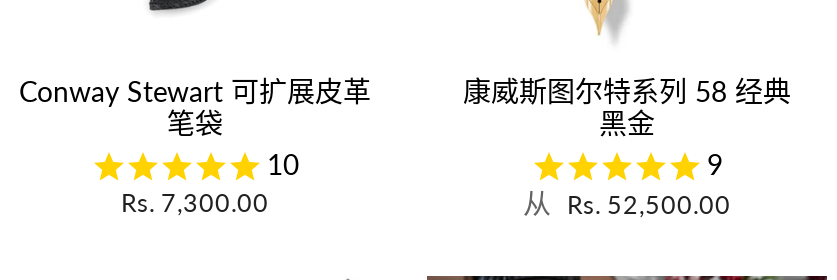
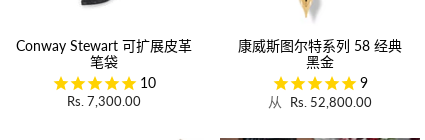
[523,185,731,219] 从 Rs. 52,500.00 -> [268,93,372,110] 从 Rs. 52,800.00

